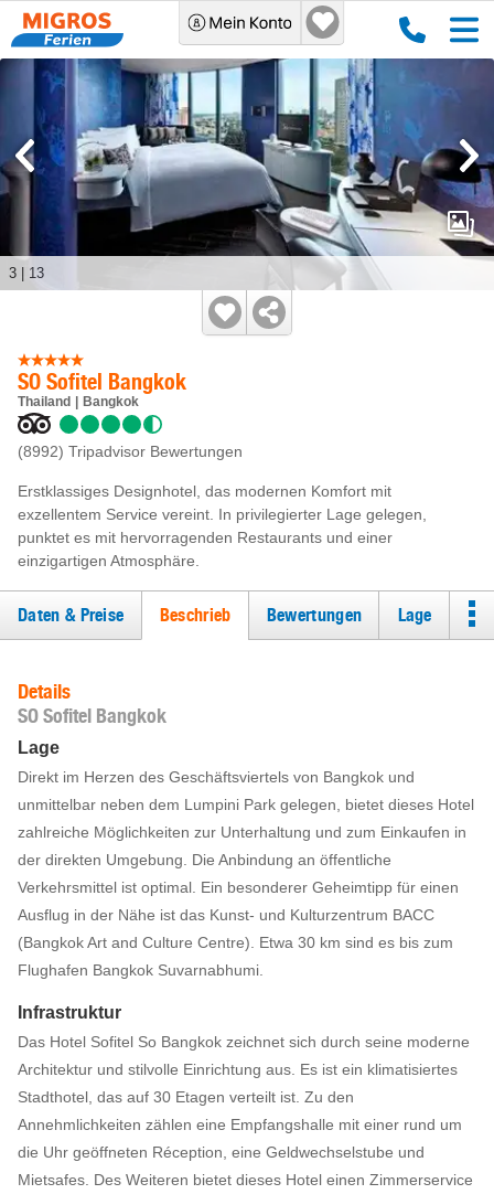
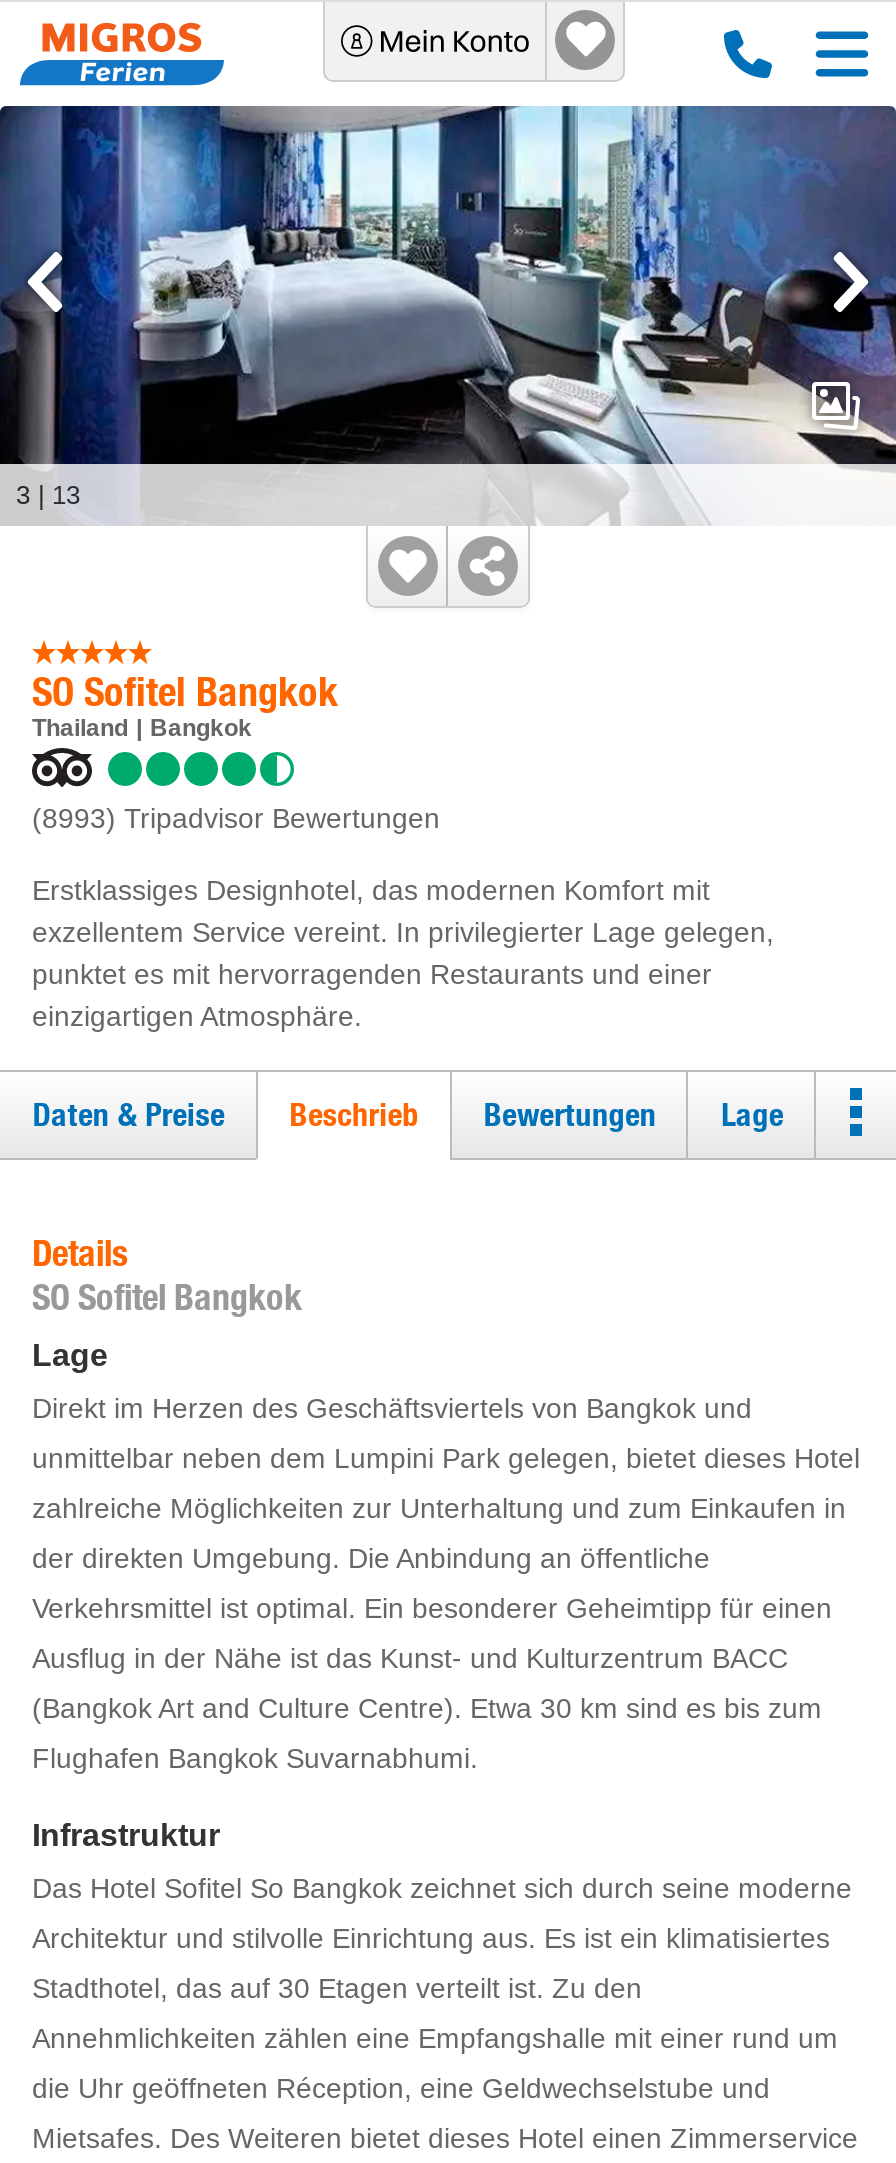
[18,443,243,460] (8992) Tripadvisor Bewertungen -> [32,802,440,834] (8993) Tripadvisor Bewertungen

